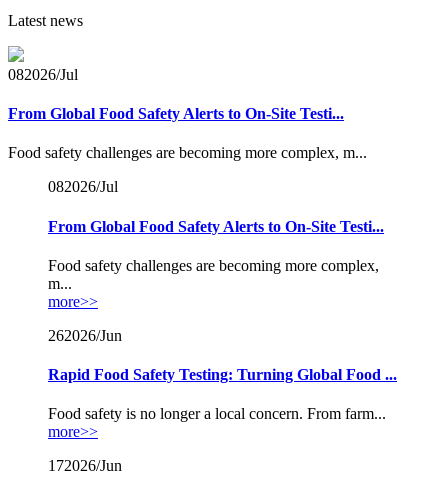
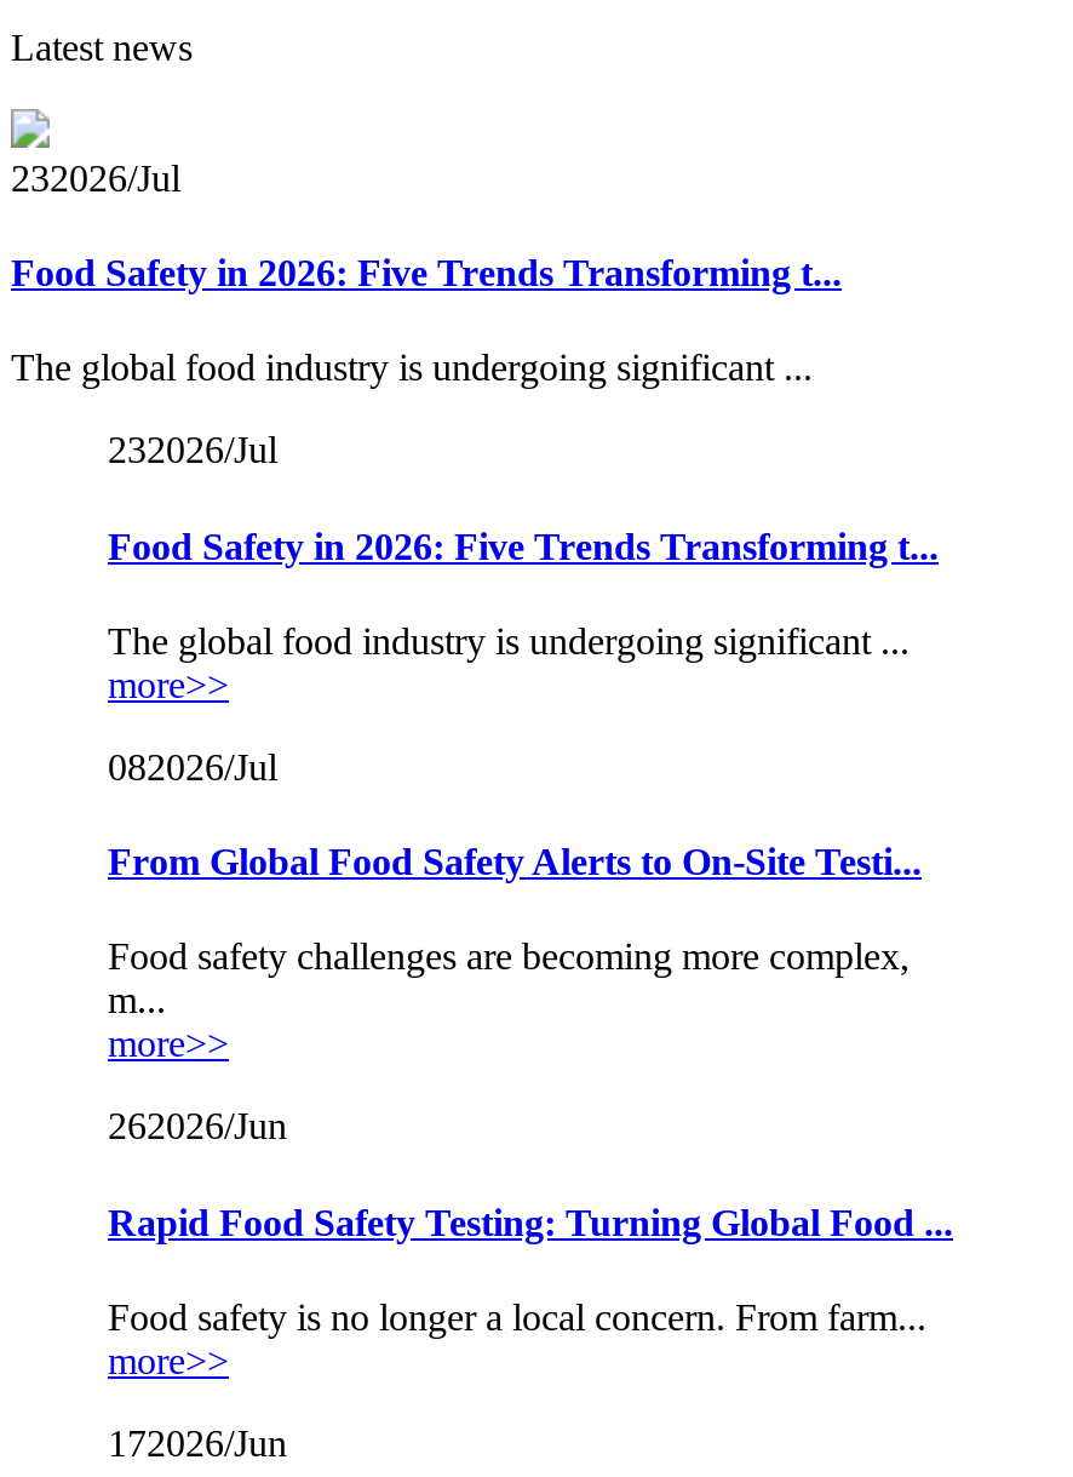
[8,66,367,161] 082026/Jul | From Global Food Safety Alerts to On-Site Testi... | Food safety challenges are becoming more complex, m... -> [11,157,939,705] 232026/Jul | Food Safety in 2026: Five Trends Transforming t... | The global food industry is undergoing significant ... | 232026/Jul | Food Safety in 2026: Five Trends Transforming t... | The global food industry is undergoing significant ... | more>>

